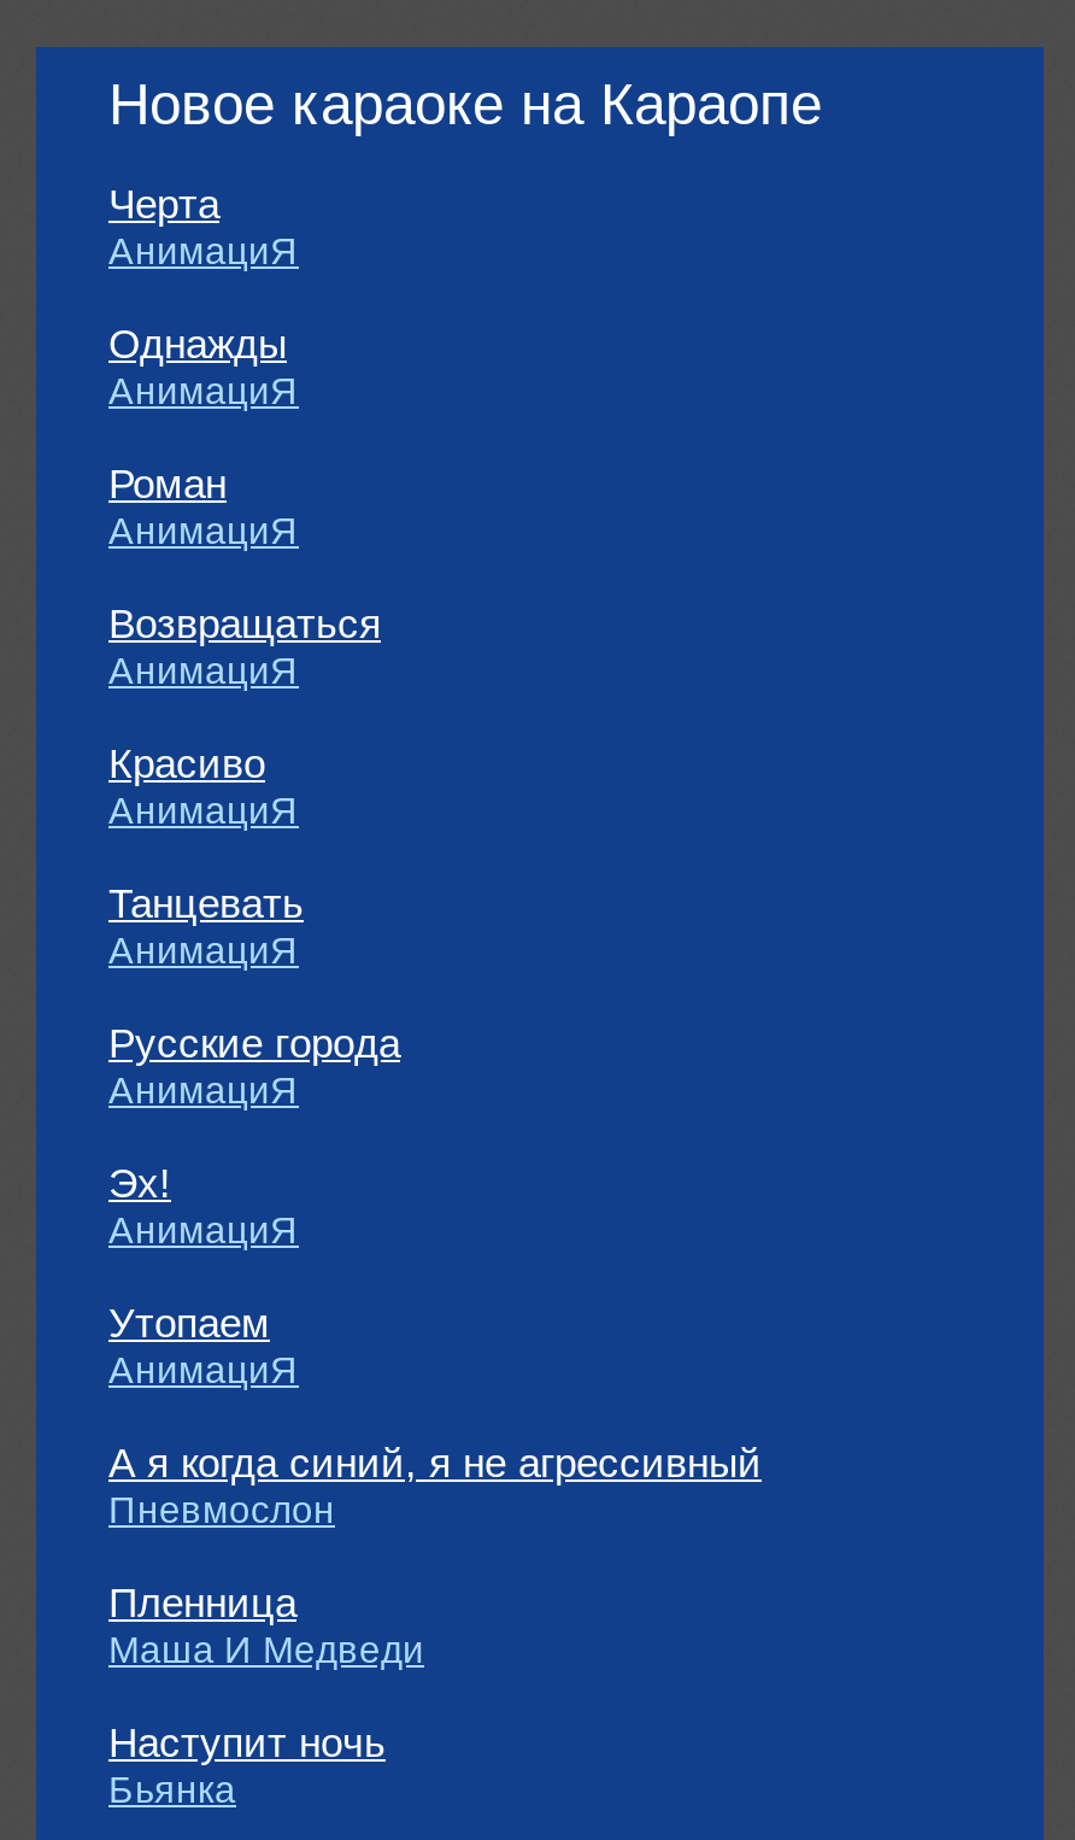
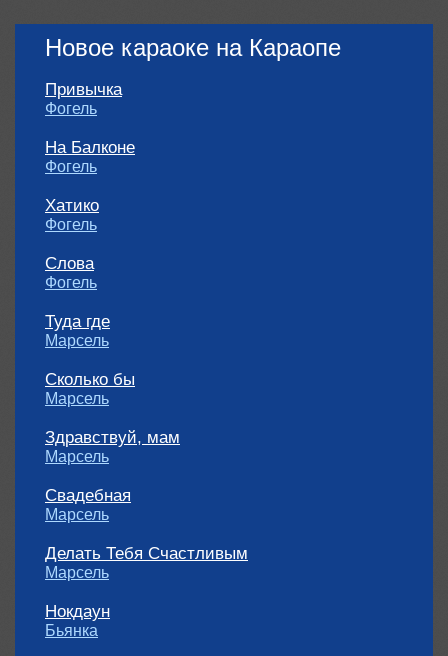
[108,182,762,1767] Черта | АнимациЯ | Однажды | АнимациЯ | Роман | АнимациЯ | Возвращаться | АнимациЯ | Красиво | АнимациЯ | Танцевать | АнимациЯ | Русские города | АнимациЯ | Эх! | АнимациЯ | Утопаем | АнимациЯ | А я когда синий, я не агрессивный | Пневмослон | Пленница | Маша И Медведи | Наступит ночь -> [45,80,248,621] Привычка | Фогель | На Балконе | Фогель | Хатико | Фогель | Слова | Фогель | Туда где | Марсель | Сколько бы | Марсель | Здравствуй, мам | Марсель | Свадебная | Марсель | Делать Тебя Счастливым | Марсель | Нокдаун

